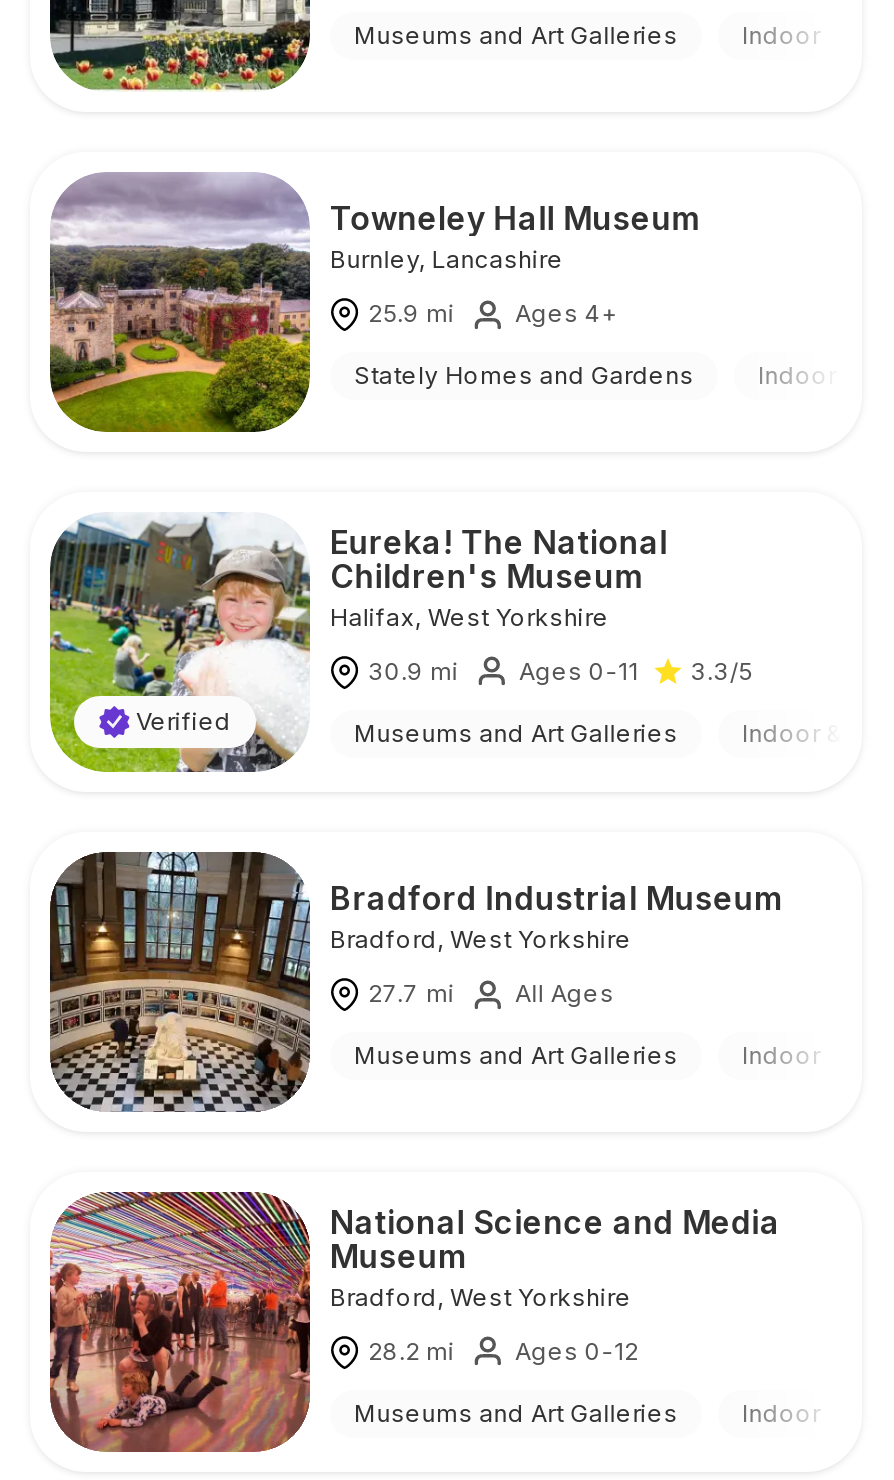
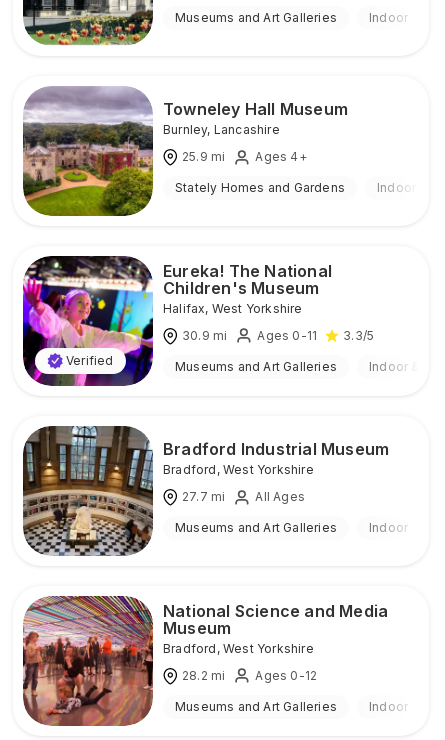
[48,512,312,774] [image] -> [22,255,154,387] [image]

